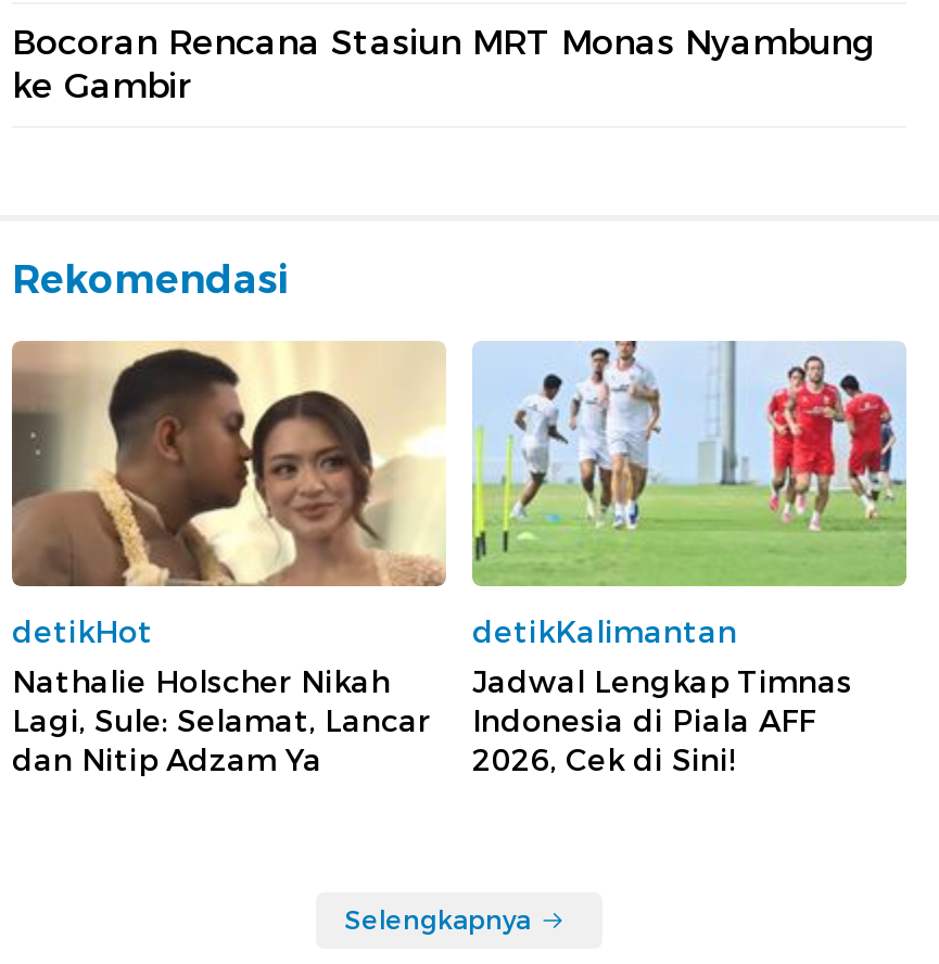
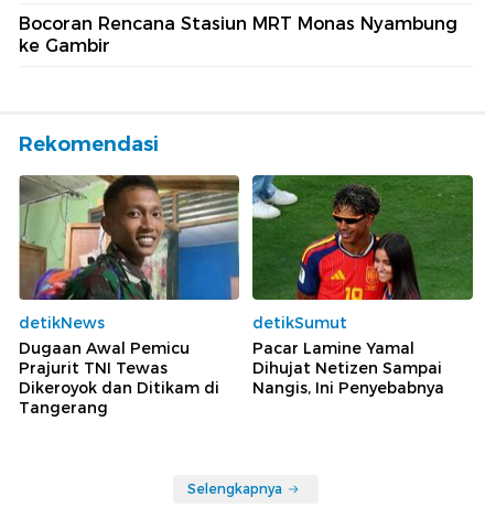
[10,341,446,779] [image] | detikHot | Nathalie Holscher Nikah | Lagi, Sule: Selamat, Lancar | dan Nitip Adzam Ya -> [19,174,240,417] [image] | detikNews | Dugaan Awal Pemicu | Prajurit TNI Tewas | Dikeroyok dan Ditikam di | Tangerang
[470,339,909,779] [image] | detikKalimantan | Jadwal Lengkap Timnas | Indonesia di Piala AFF | 2026, Cek di Sini! -> [251,174,474,397] [image] | detikSumut | Pacar Lamine Yamal | Dihujat Netizen Sampai | Nangis, Ini Penyebabnya

